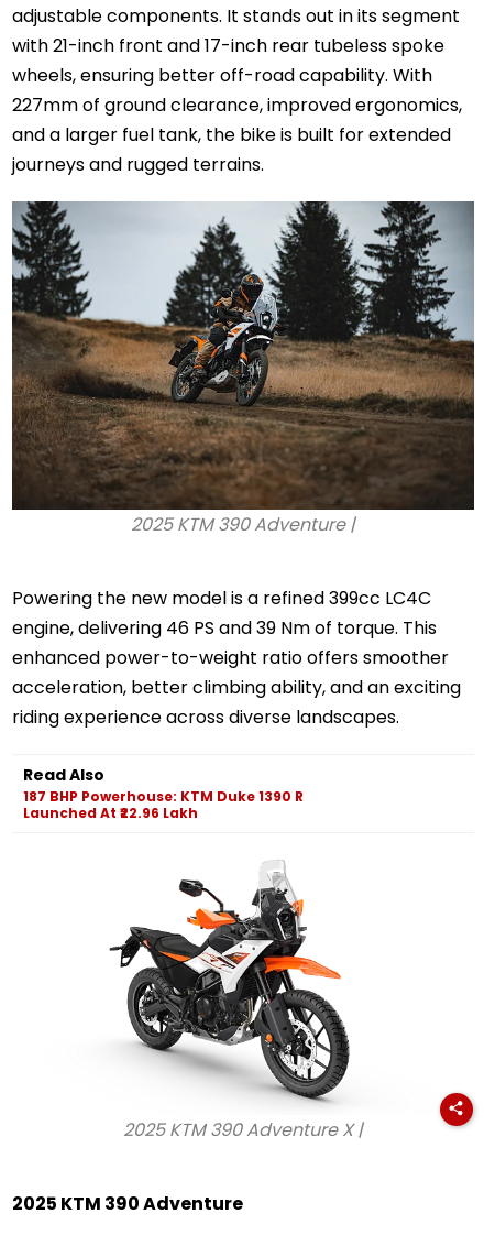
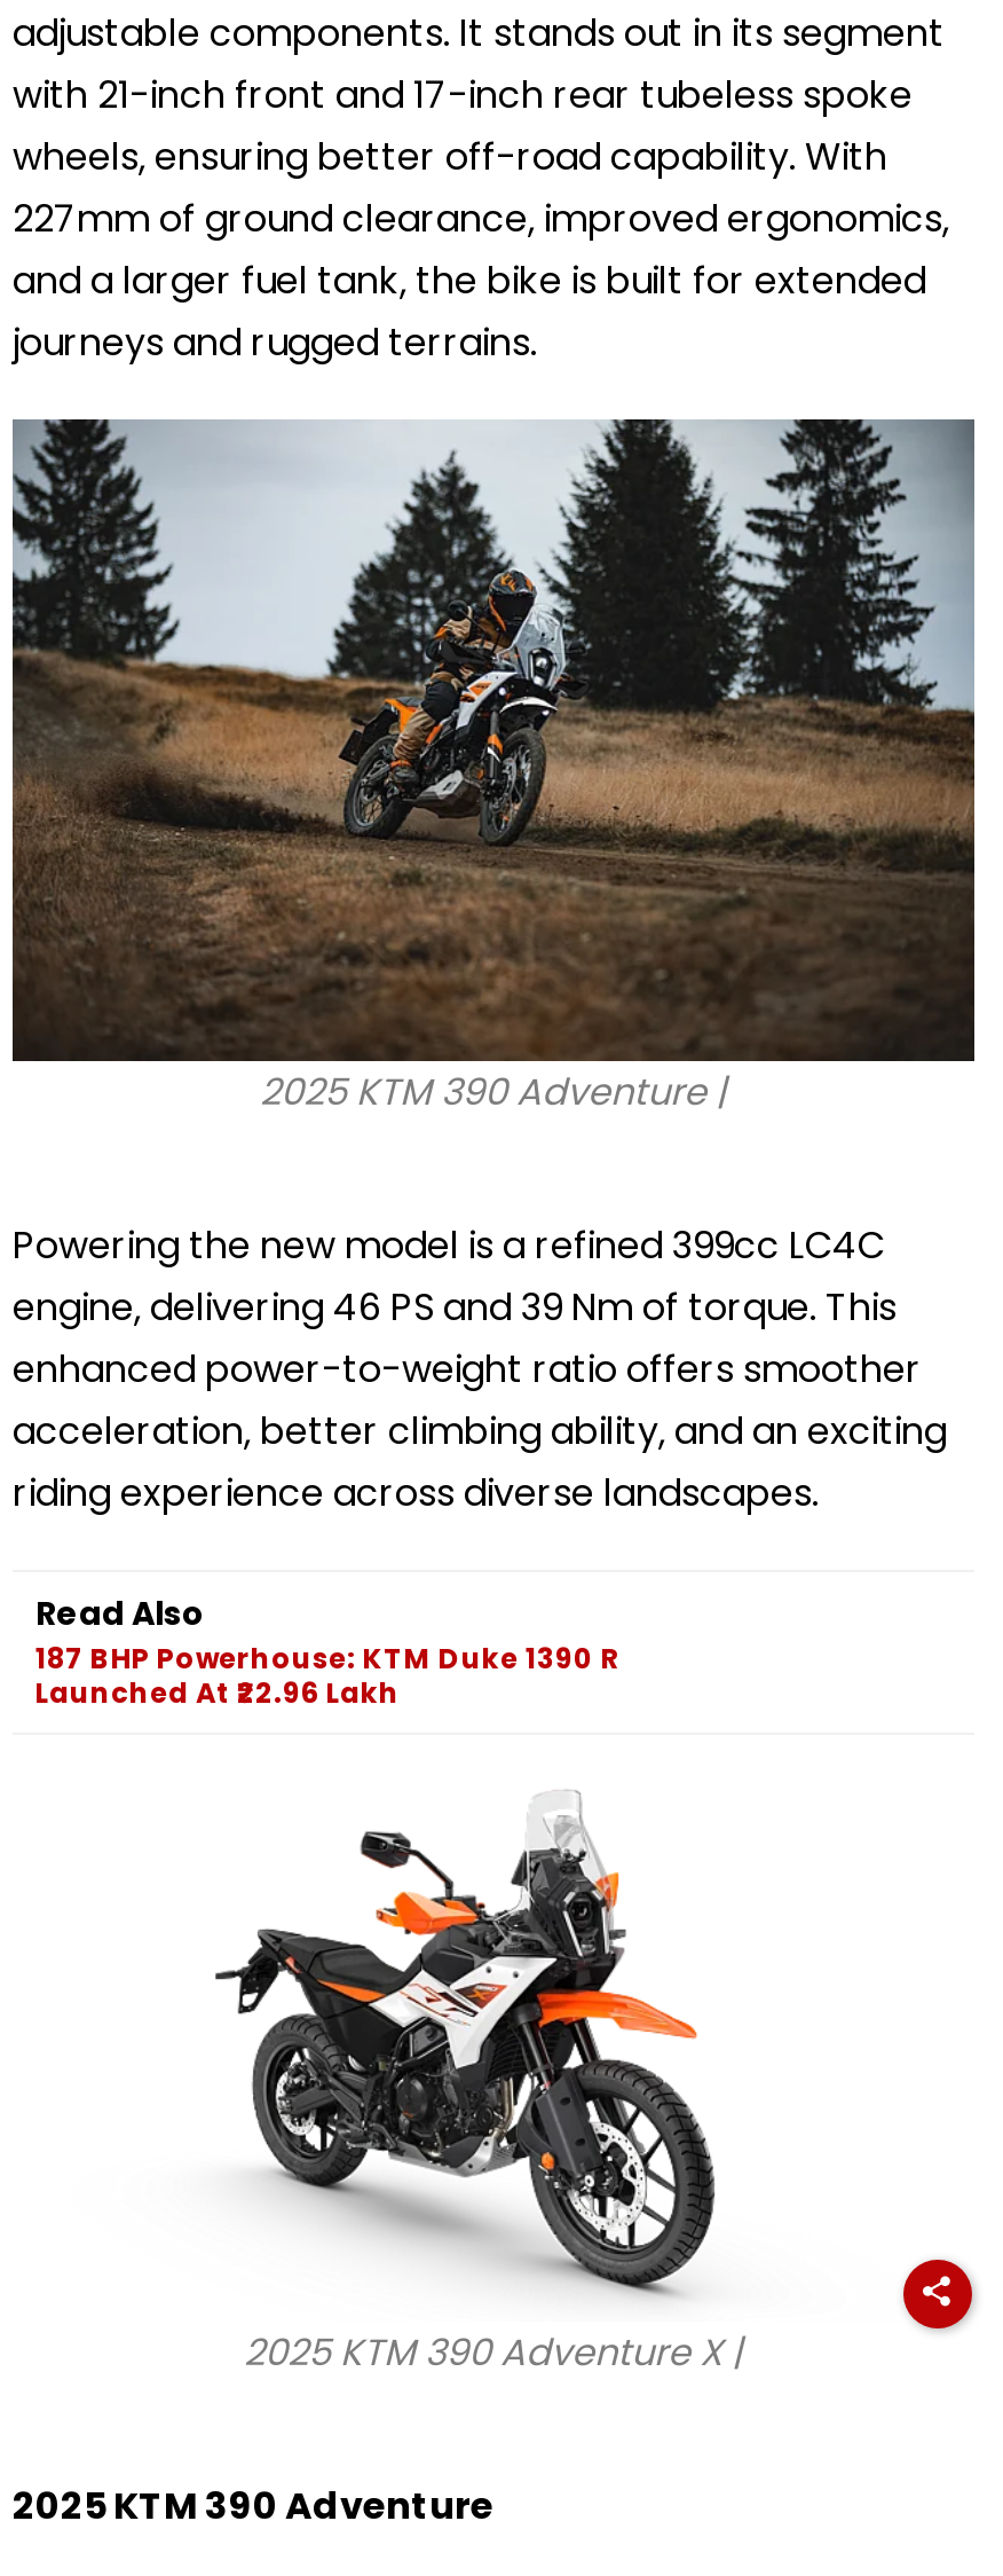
[439,1085,474,1128] [image] -> [901,2257,974,2347] [image]

